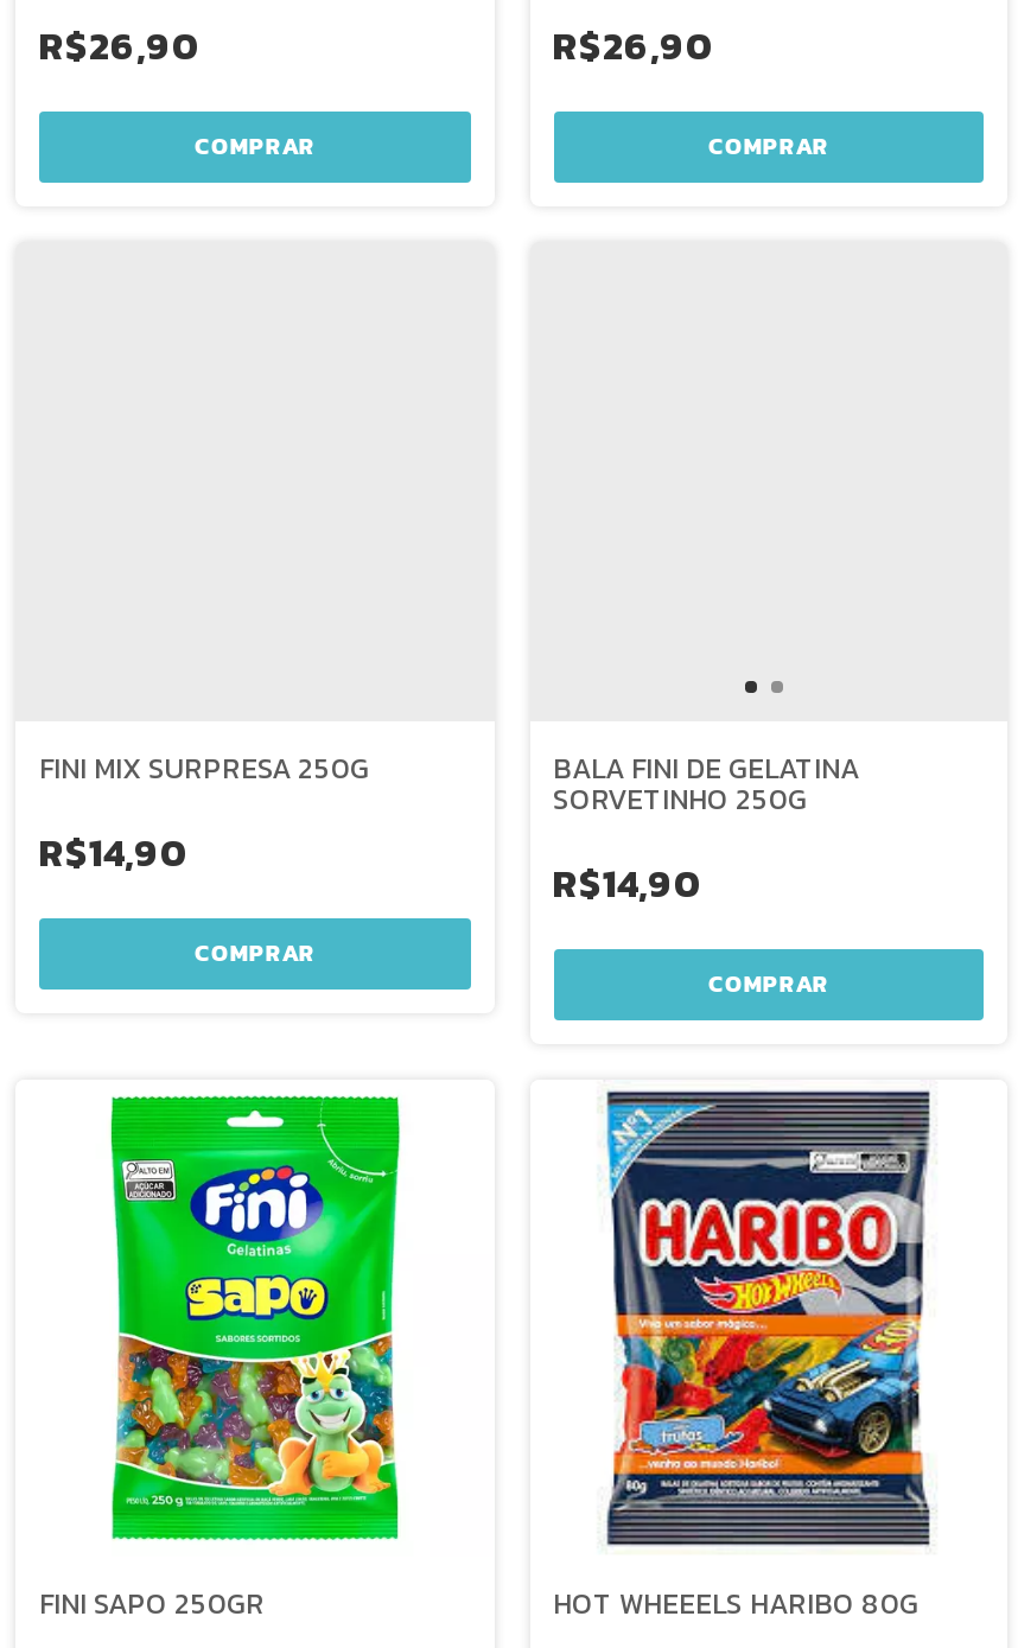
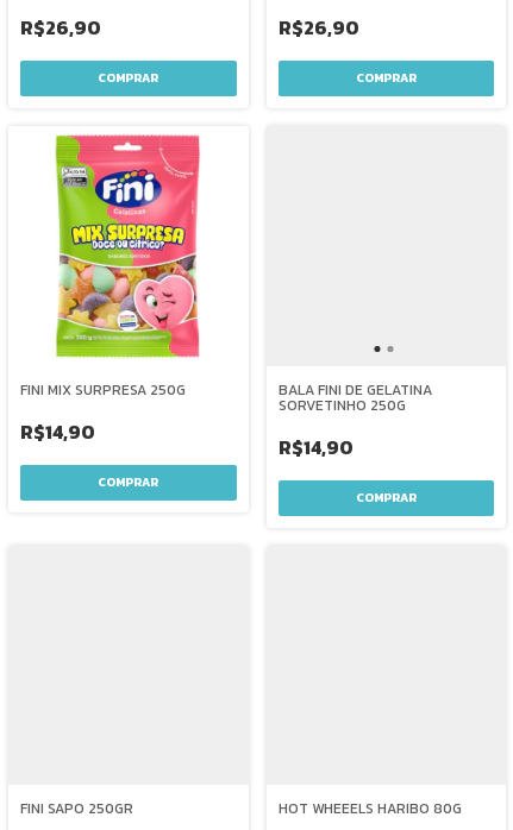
none -> [55,134,200,358] [image]
[108,1094,402,1542] [image] -> none
[606,1089,931,1547] [image] -> none

